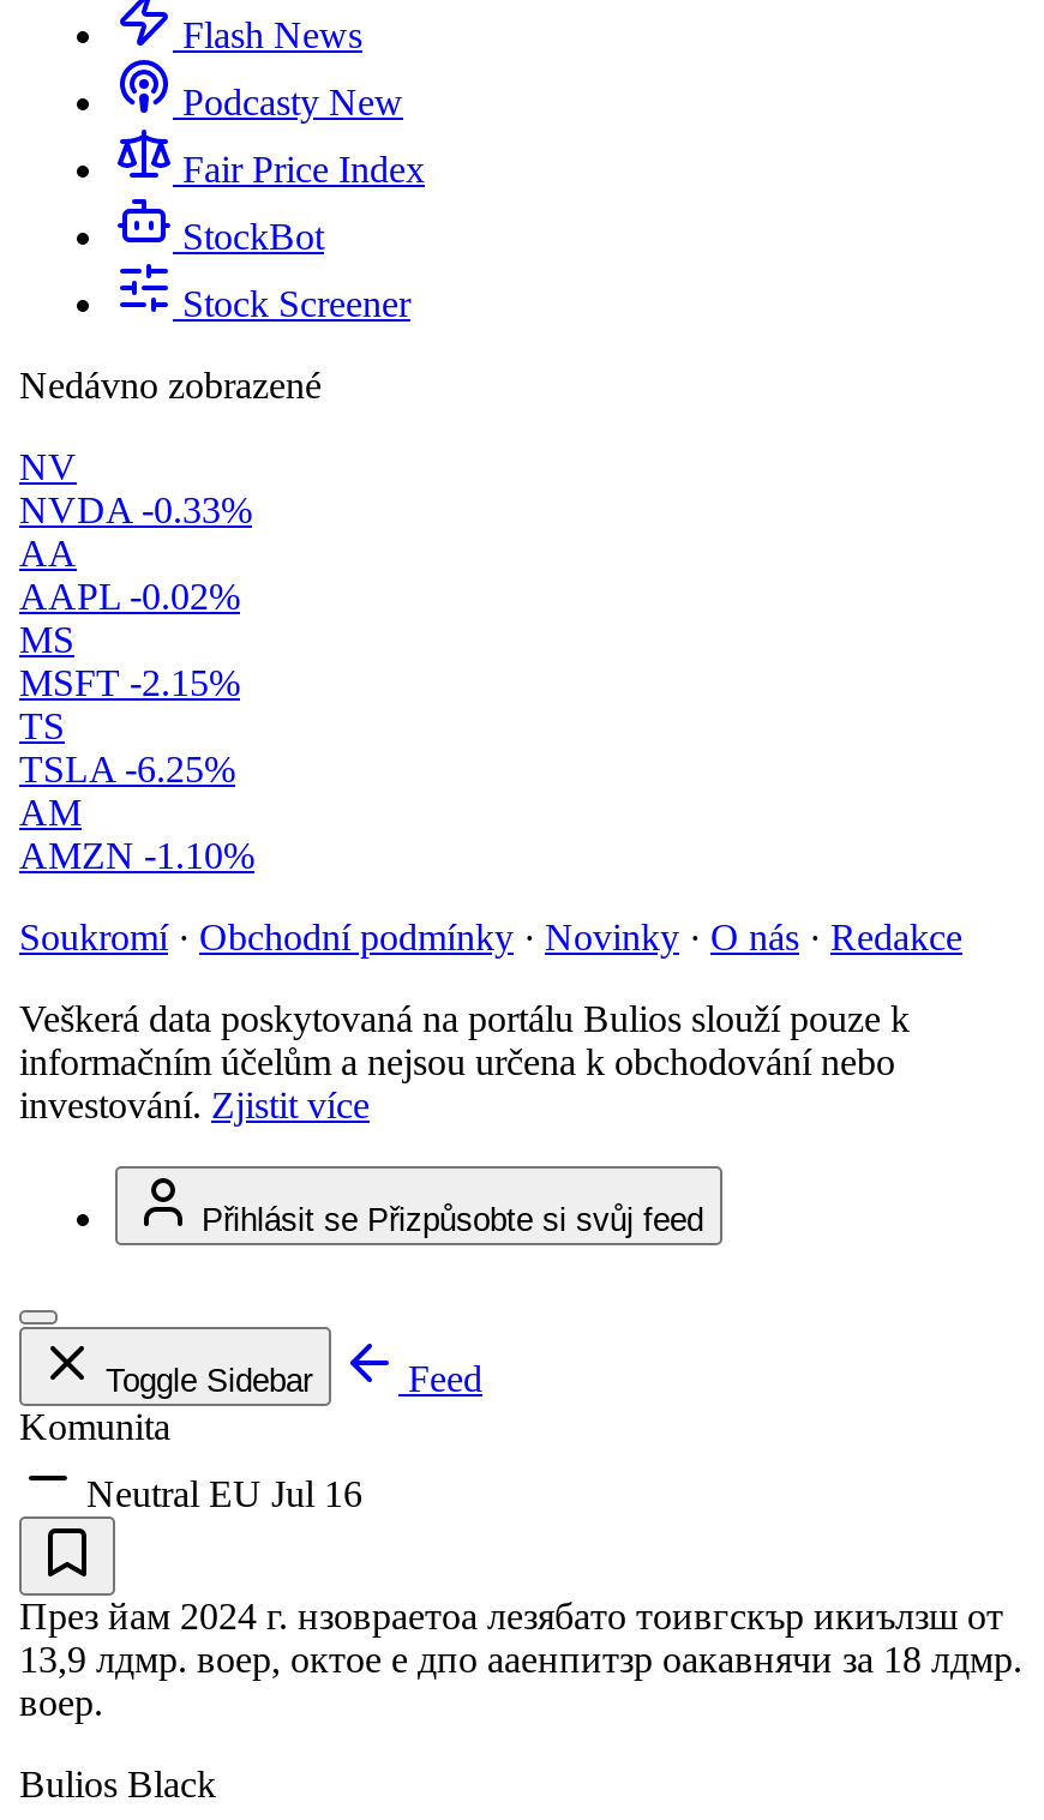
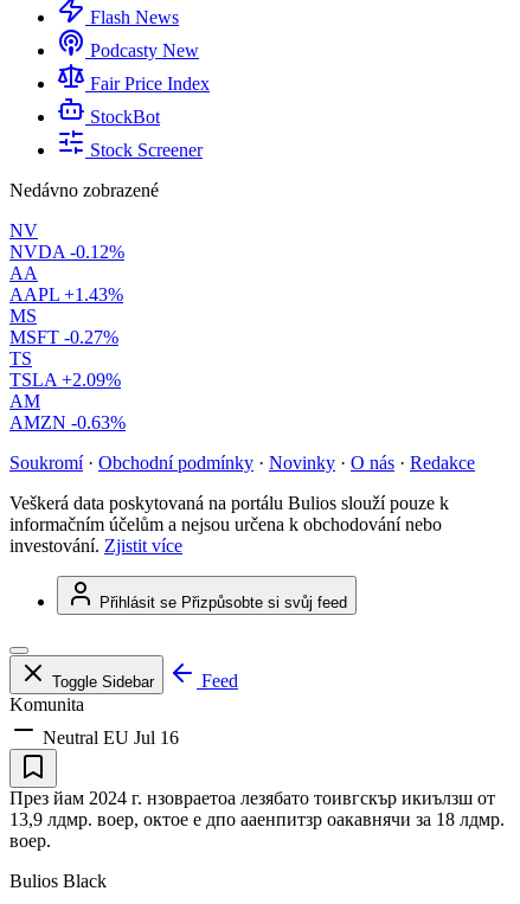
[19,490,252,531] NVDA -0.33% -> [9,242,124,262] NVDA -0.12%
[19,576,240,617] AAPL -0.02% -> [9,284,123,305] AAPL +1.43%
[19,662,240,703] MSFT -2.15% -> [9,327,118,347] MSFT -0.27%
[19,749,235,790] TSLA -6.25% -> [9,370,121,390] TSLA +2.09%
[19,835,254,876] AMZN -1.10% -> [9,412,126,433] AMZN -0.63%

